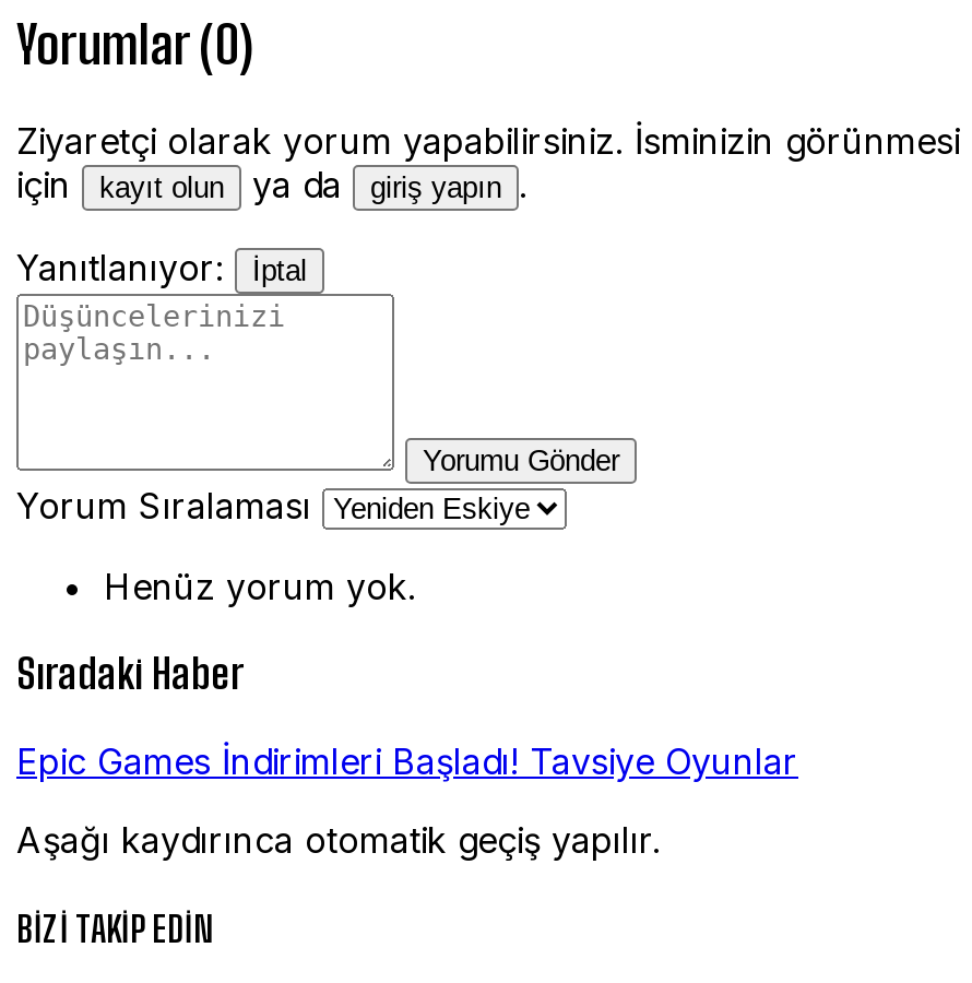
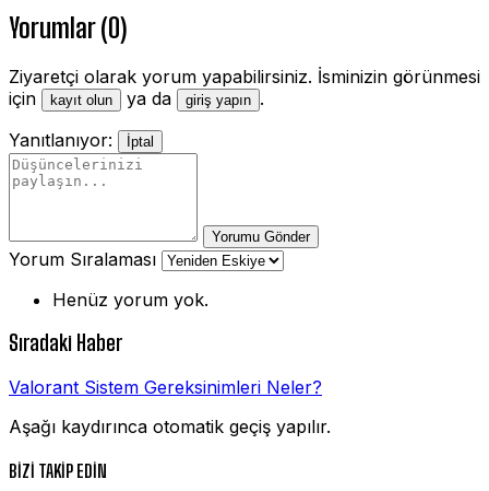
[16,739,798,782] Epic Games İndirimleri Başladı! Tavsiye Oyunlar -> [9,376,322,398] Valorant Sistem Gereksinimleri Neler?

